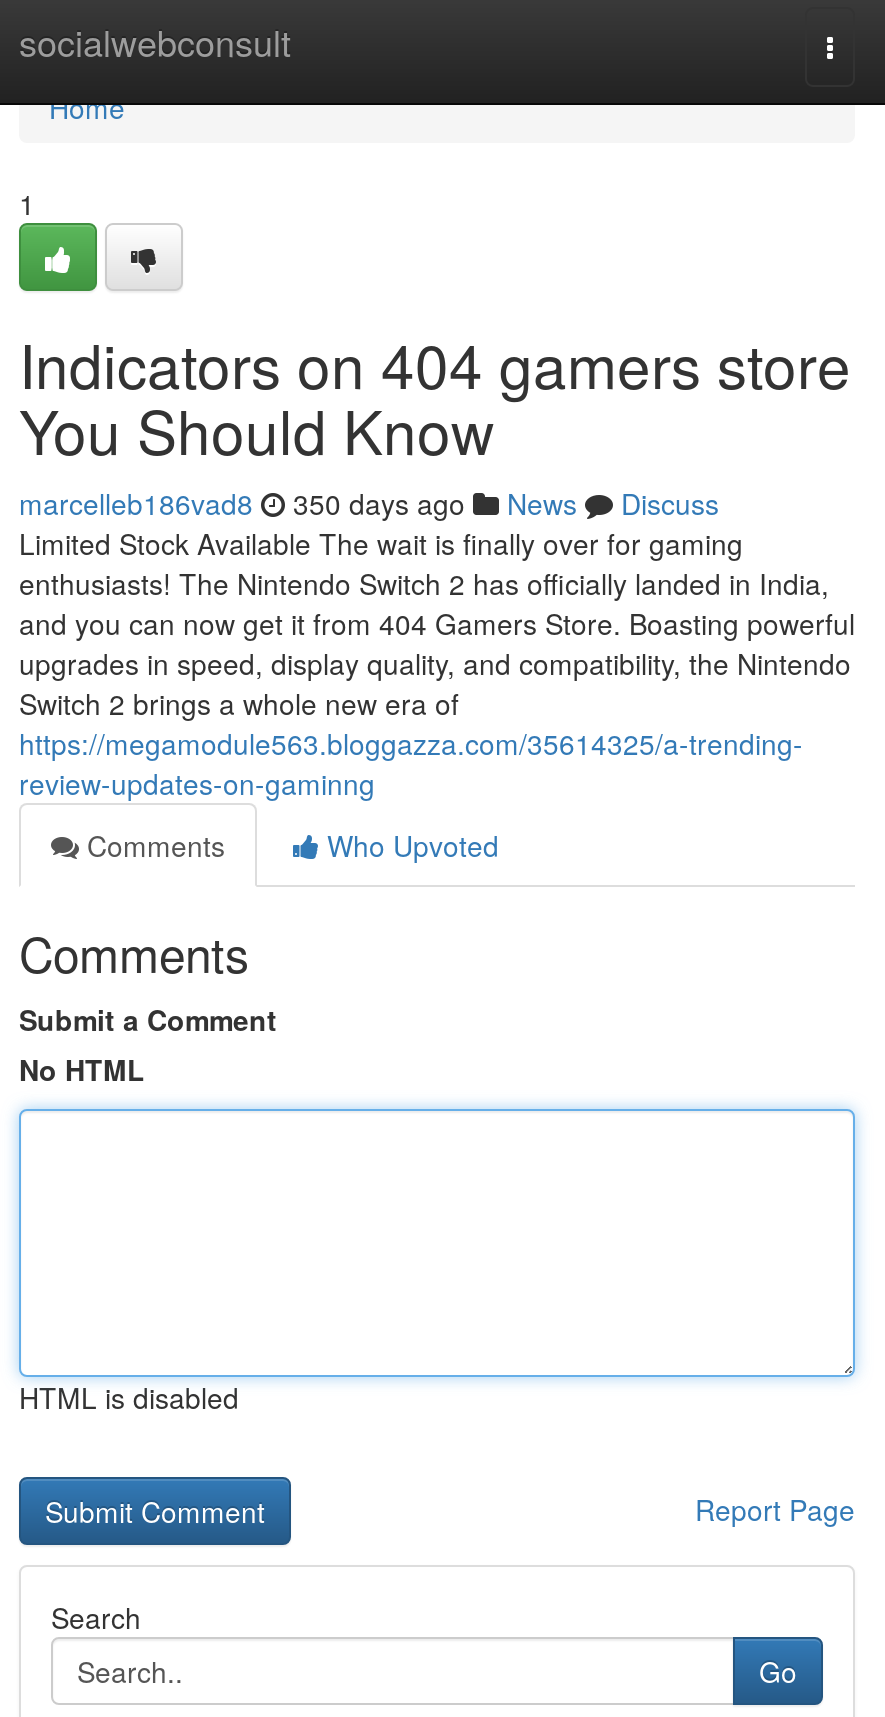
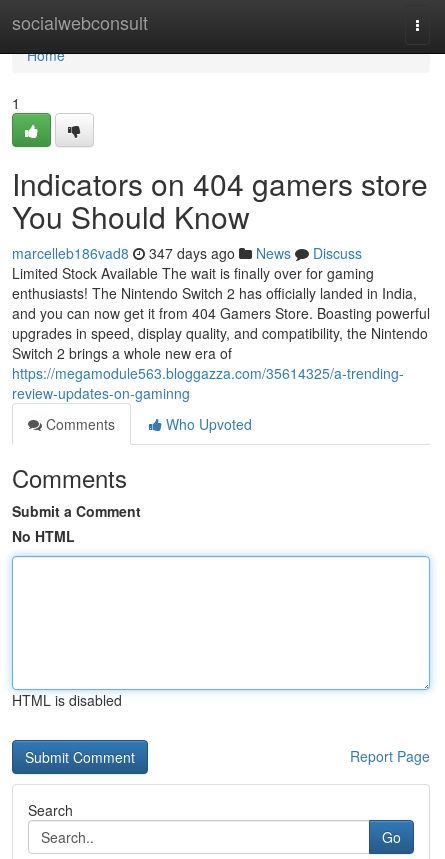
[19,483,719,523] marcelleb186vad8 350 days ago News Discuss -> [12,243,362,263] marcelleb186vad8 347 days ago News Discuss

